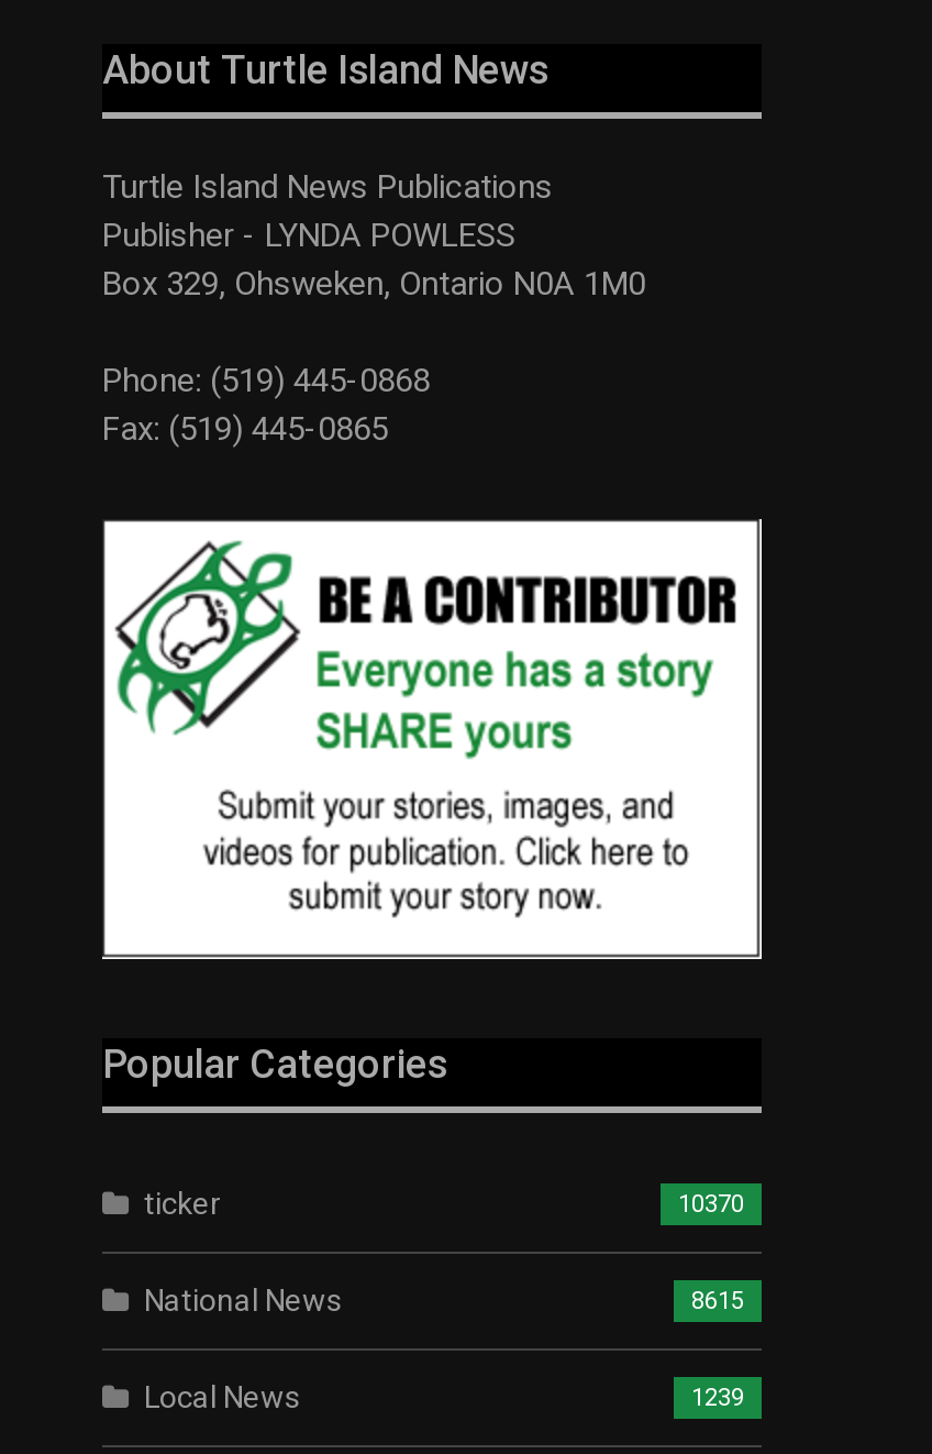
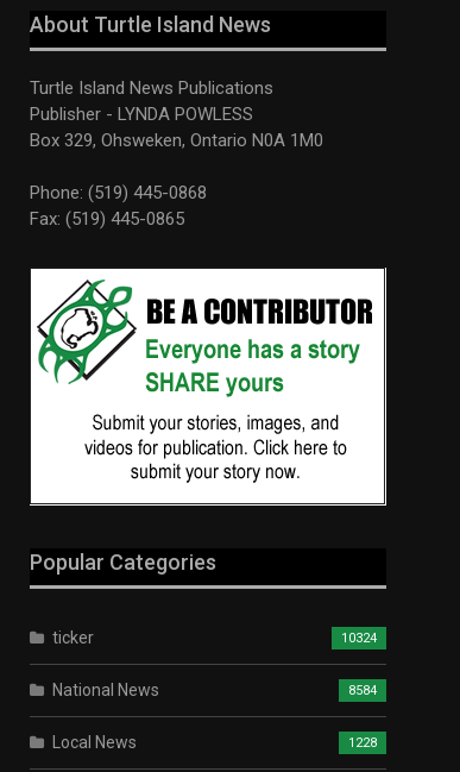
[678,1190,744,1219] 10370 -> [341,630,377,646] 10324
[691,1287,744,1315] 8615 -> [348,683,377,698] 8584
[691,1384,744,1412] 1239 -> [348,735,377,751] 1228

